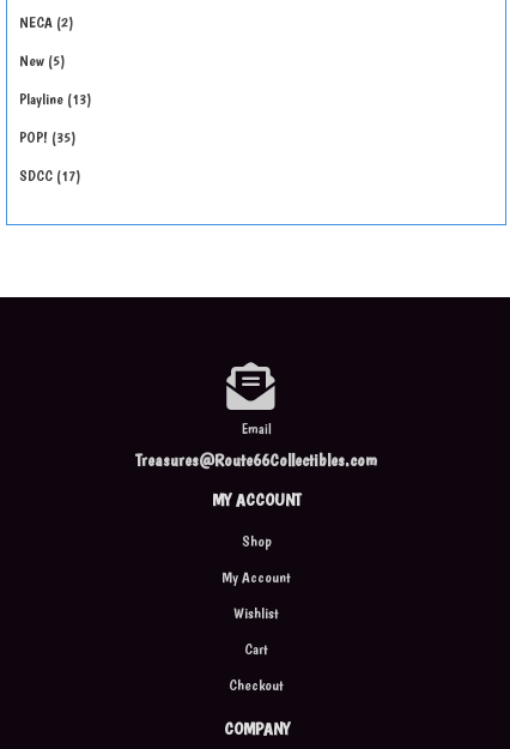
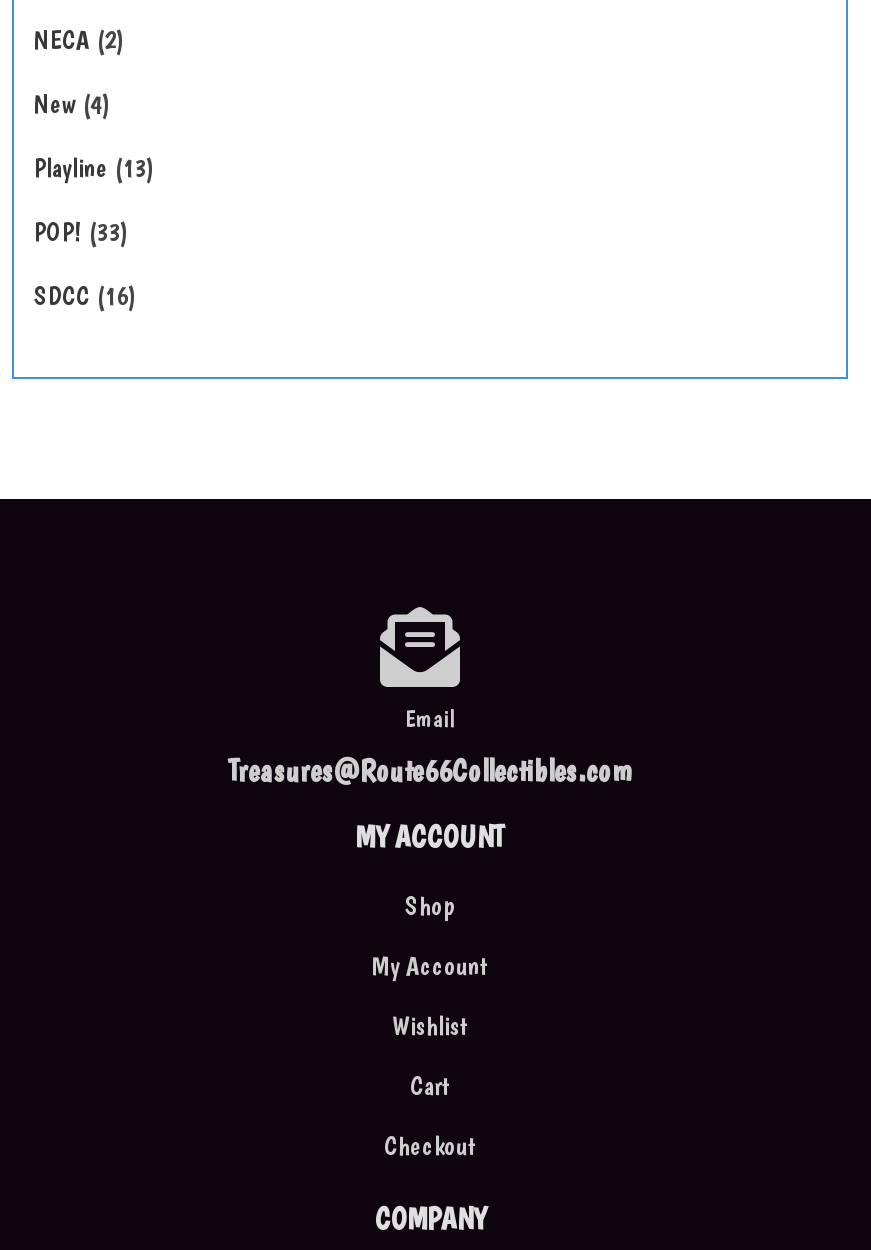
[19,51,60,69] New 5 -> [34,88,102,118] New 4
[19,128,71,146] POP! 35 -> [34,216,120,246] POP! 33
[19,166,75,184] SDCC 17 -> [34,280,128,310] SDCC 16

